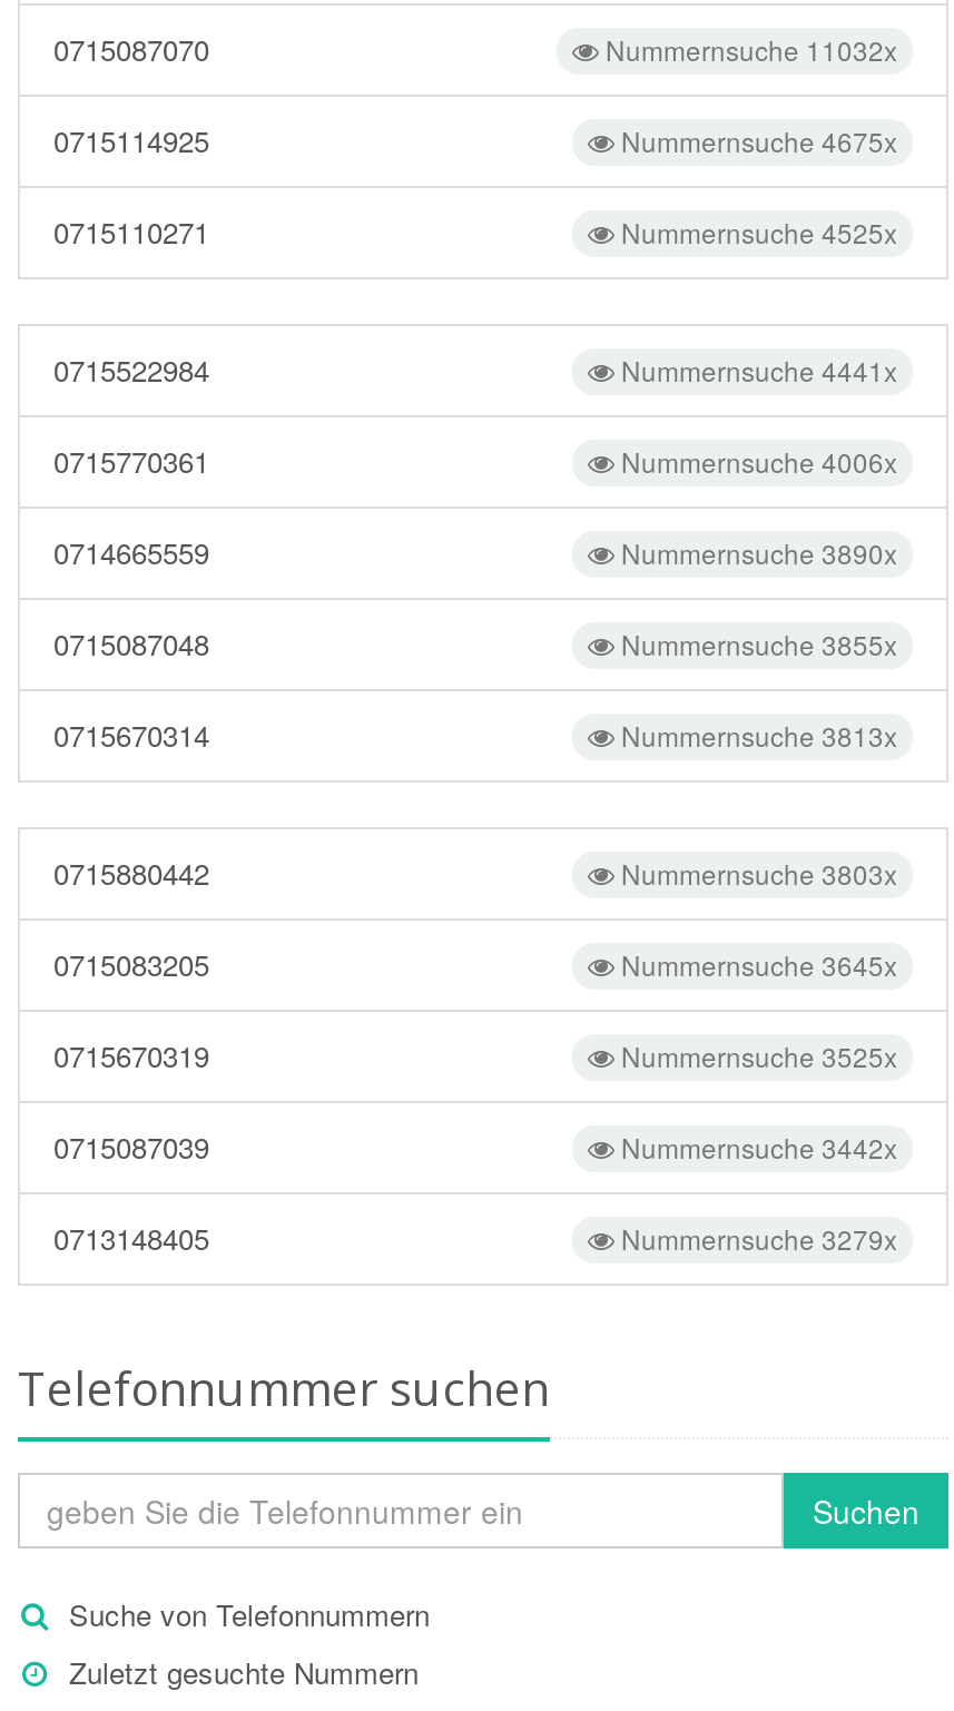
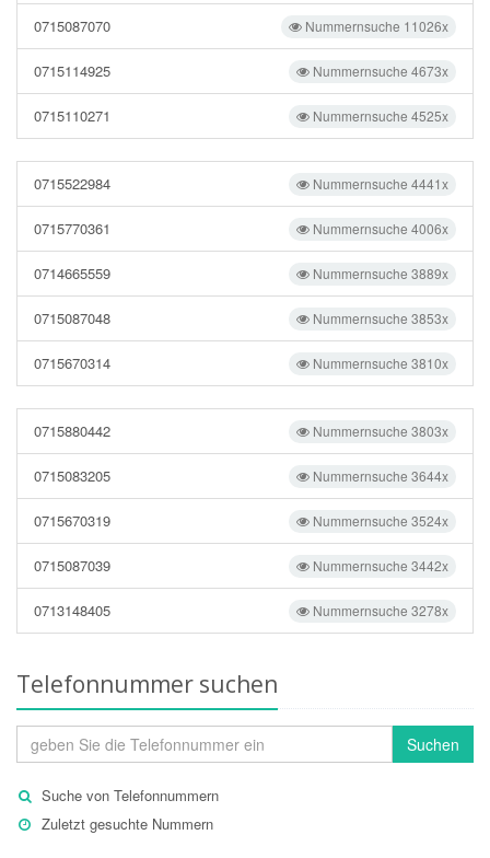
[599,30,897,68] Nummernsuche 11032x -> [302,16,448,35] Nummernsuche 11026x
[614,121,897,159] Nummernsuche 4675x -> [310,61,448,80] Nummernsuche 4673x
[614,533,897,571] Nummernsuche 3890x -> [310,264,448,282] Nummernsuche 3889x
[614,625,897,662] Nummernsuche 3855x -> [310,309,448,327] Nummernsuche 3853x
[614,716,897,754] Nummernsuche 3813x -> [310,353,448,372] Nummernsuche 3810x
[614,945,897,983] Nummernsuche 3645x -> [310,466,448,485] Nummernsuche 3644x
[614,1036,897,1074] Nummernsuche 3525x -> [310,511,448,530] Nummernsuche 3524x
[614,1219,897,1257] Nummernsuche 3279x -> [310,601,448,619] Nummernsuche 3278x

